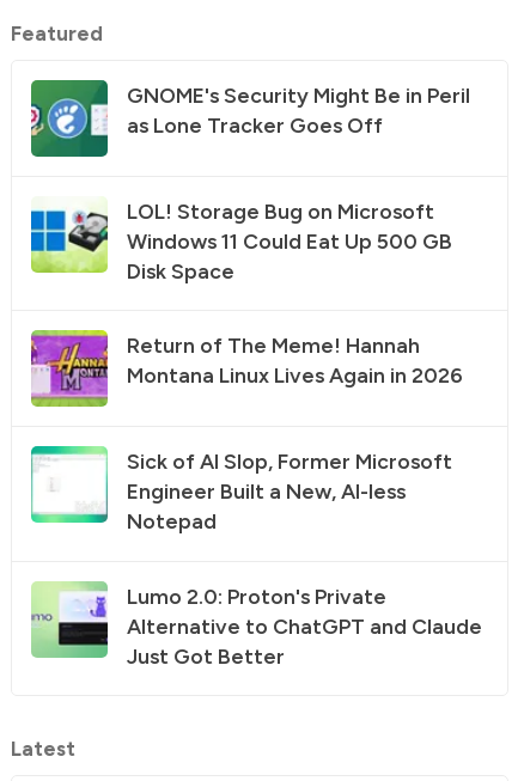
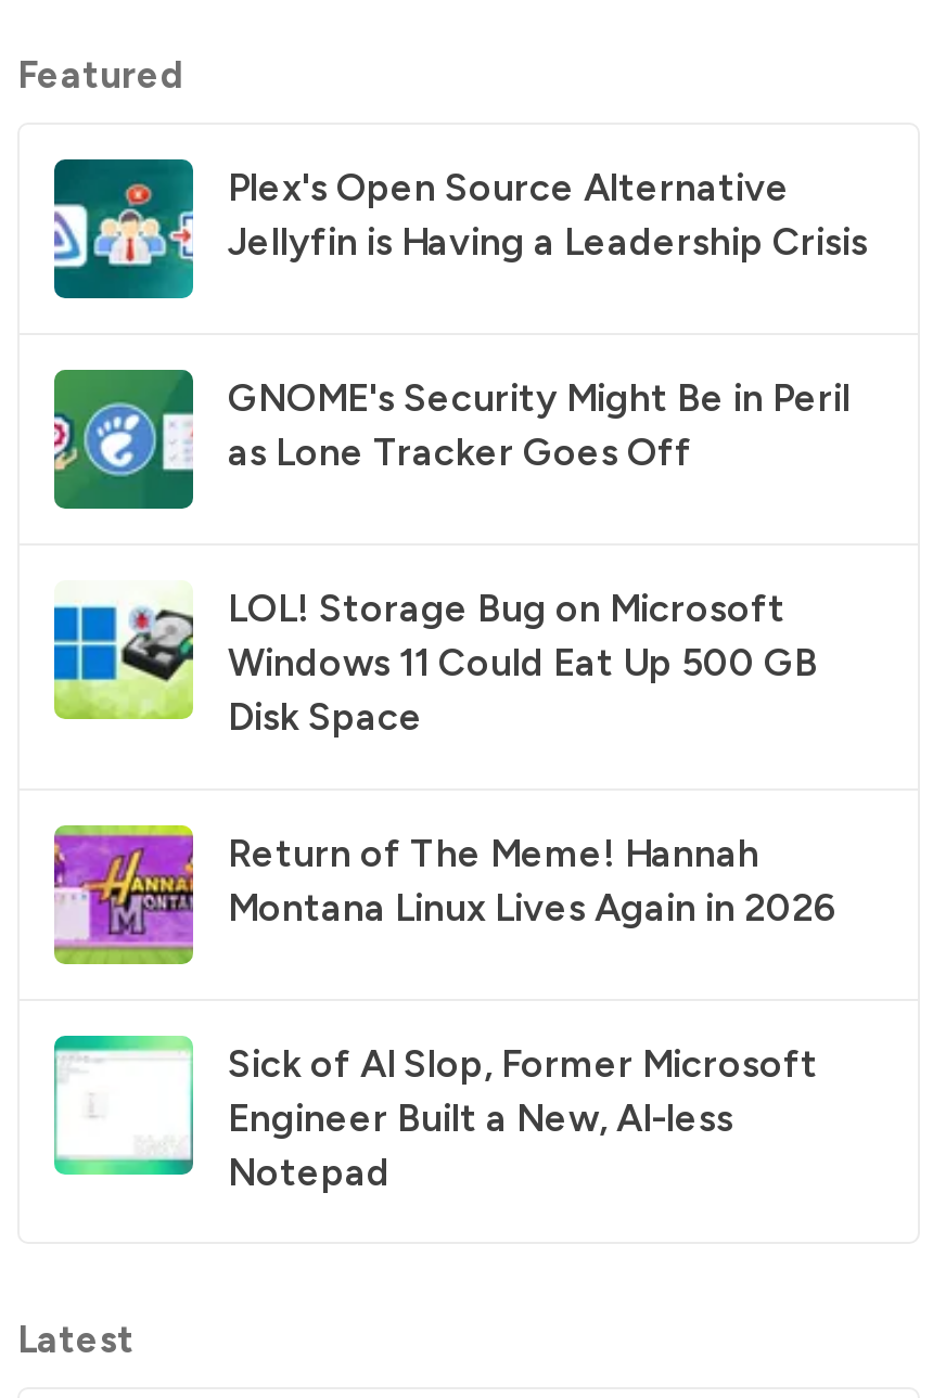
none -> [52,159,868,298] [image] | Plex's Open Source Alternative | Jellyfin is Having a Leadership Crisis
moved [29,83,470,534] -> [50,374,851,1193]: [image] | GNOME's Security Might Be in Peril | as Lone Tracker Goes Off | ... | Engineer Built a New, AI-less | Notepad
[31,581,482,668] [image] | Lumo 2.0: Proton's Private | Alternative to ChatGPT and Claude | Just Got Better -> none

